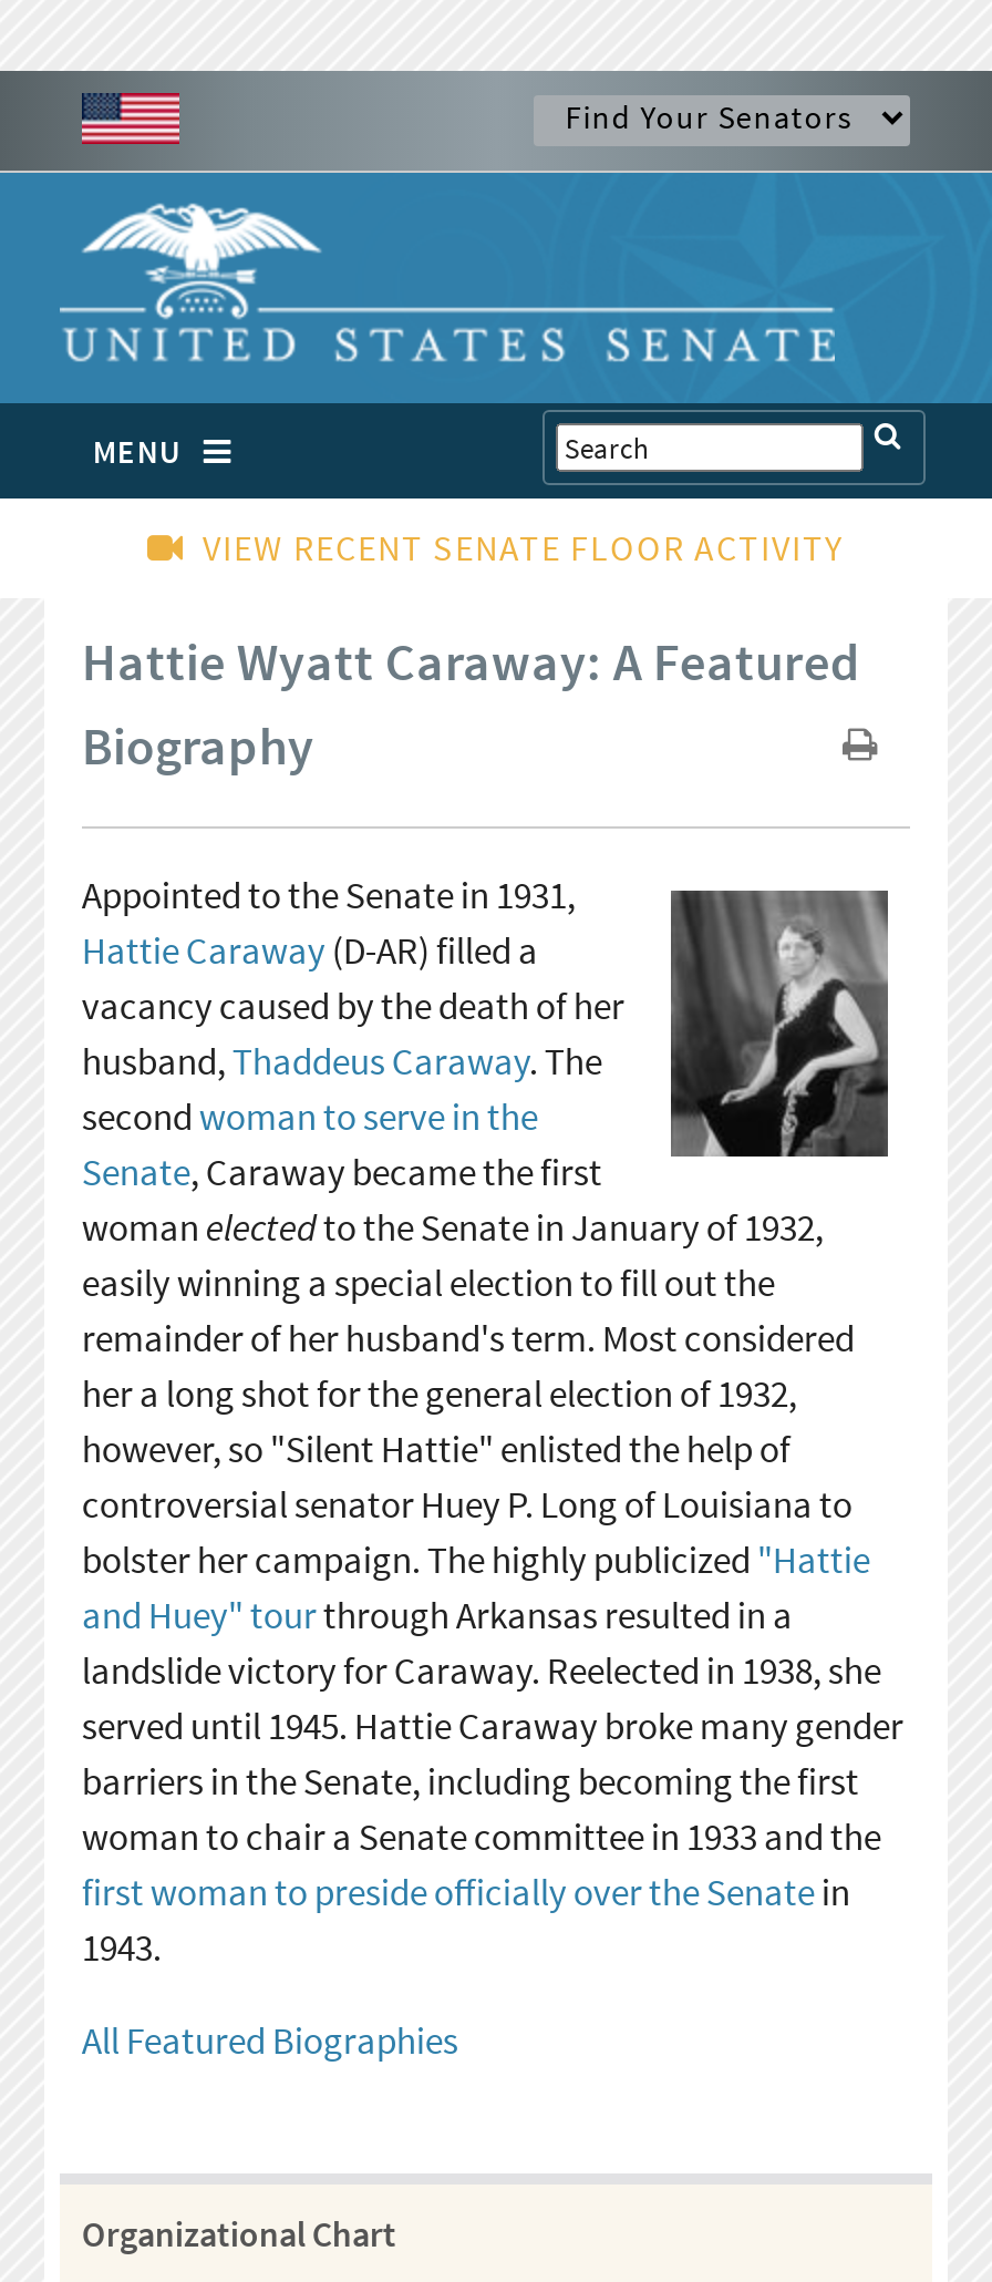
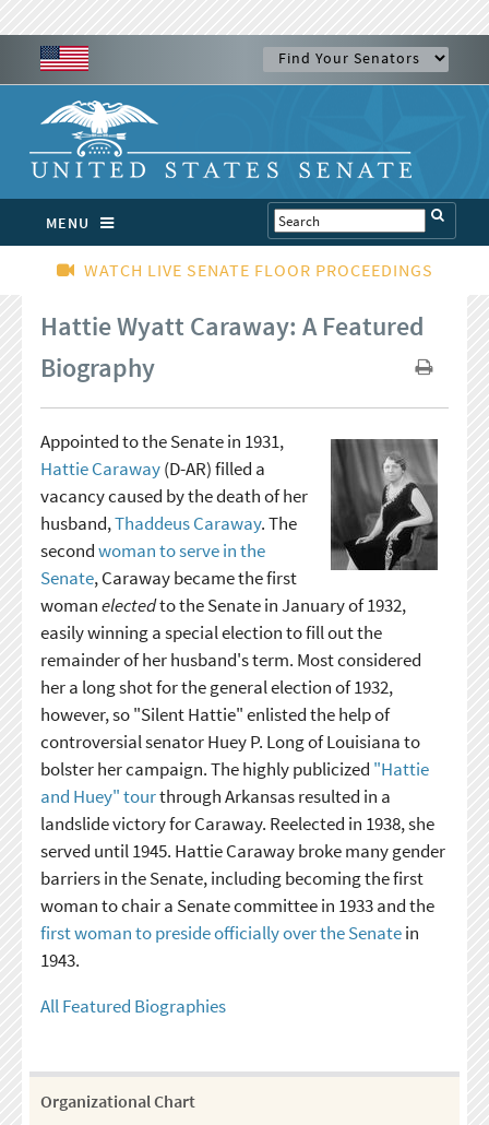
[203,525,845,569] VIEW RECENT SENATE FLOOR ACTIVITY -> [84,259,433,281] WATCH LIVE SENATE FLOOR PROCEEDINGS

